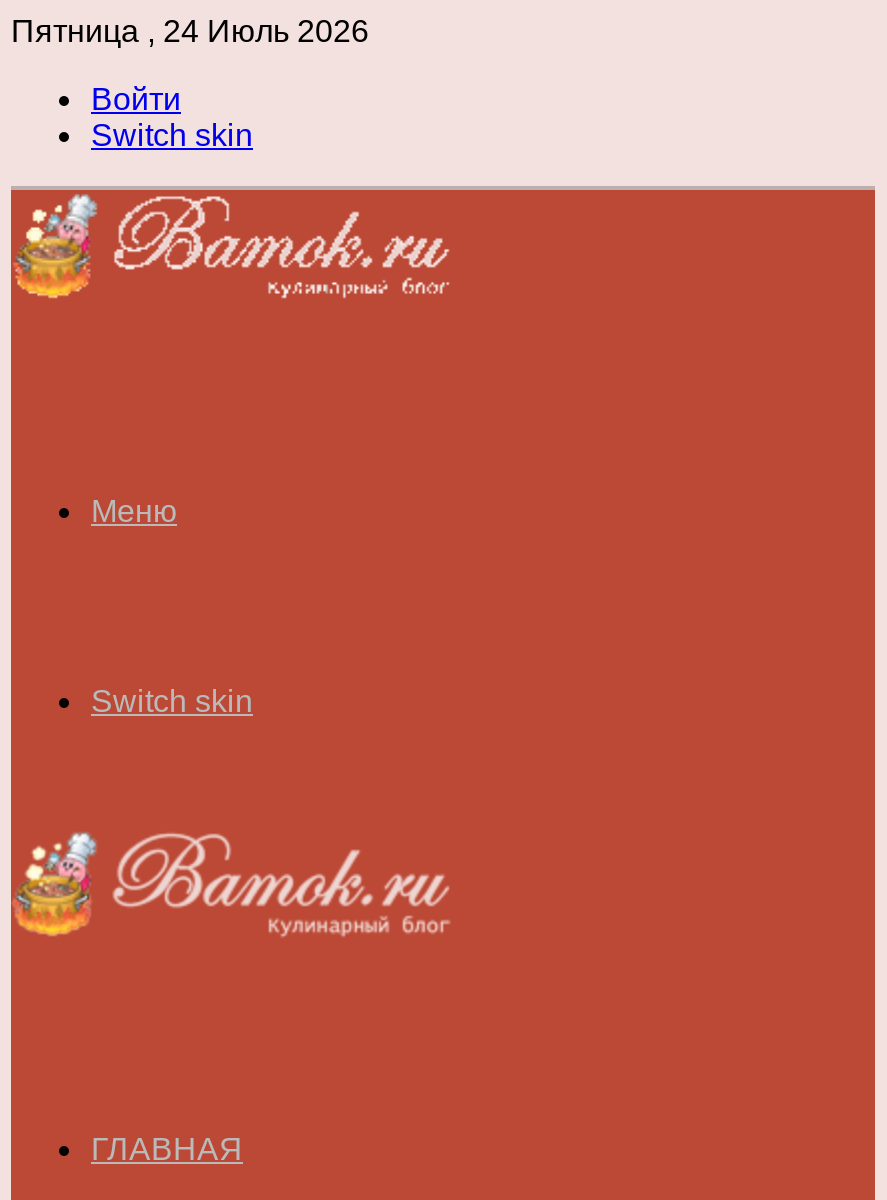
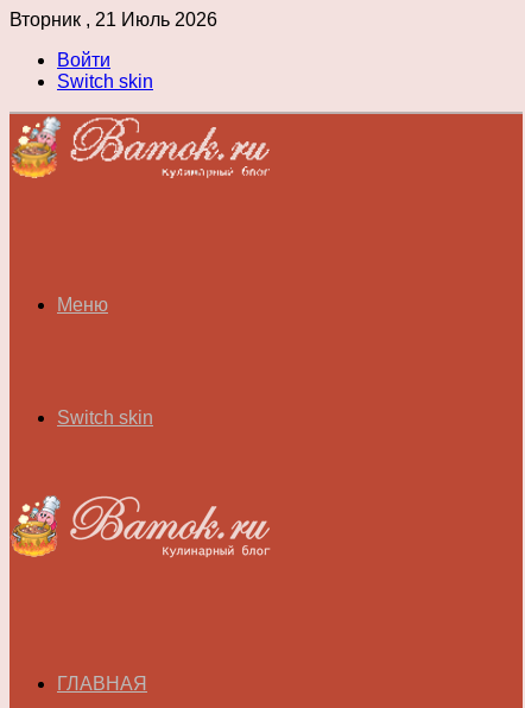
[11,14,369,48] Пятница , 24 Июль 2026 -> [10,10,217,30] Вторник , 21 Июль 2026

